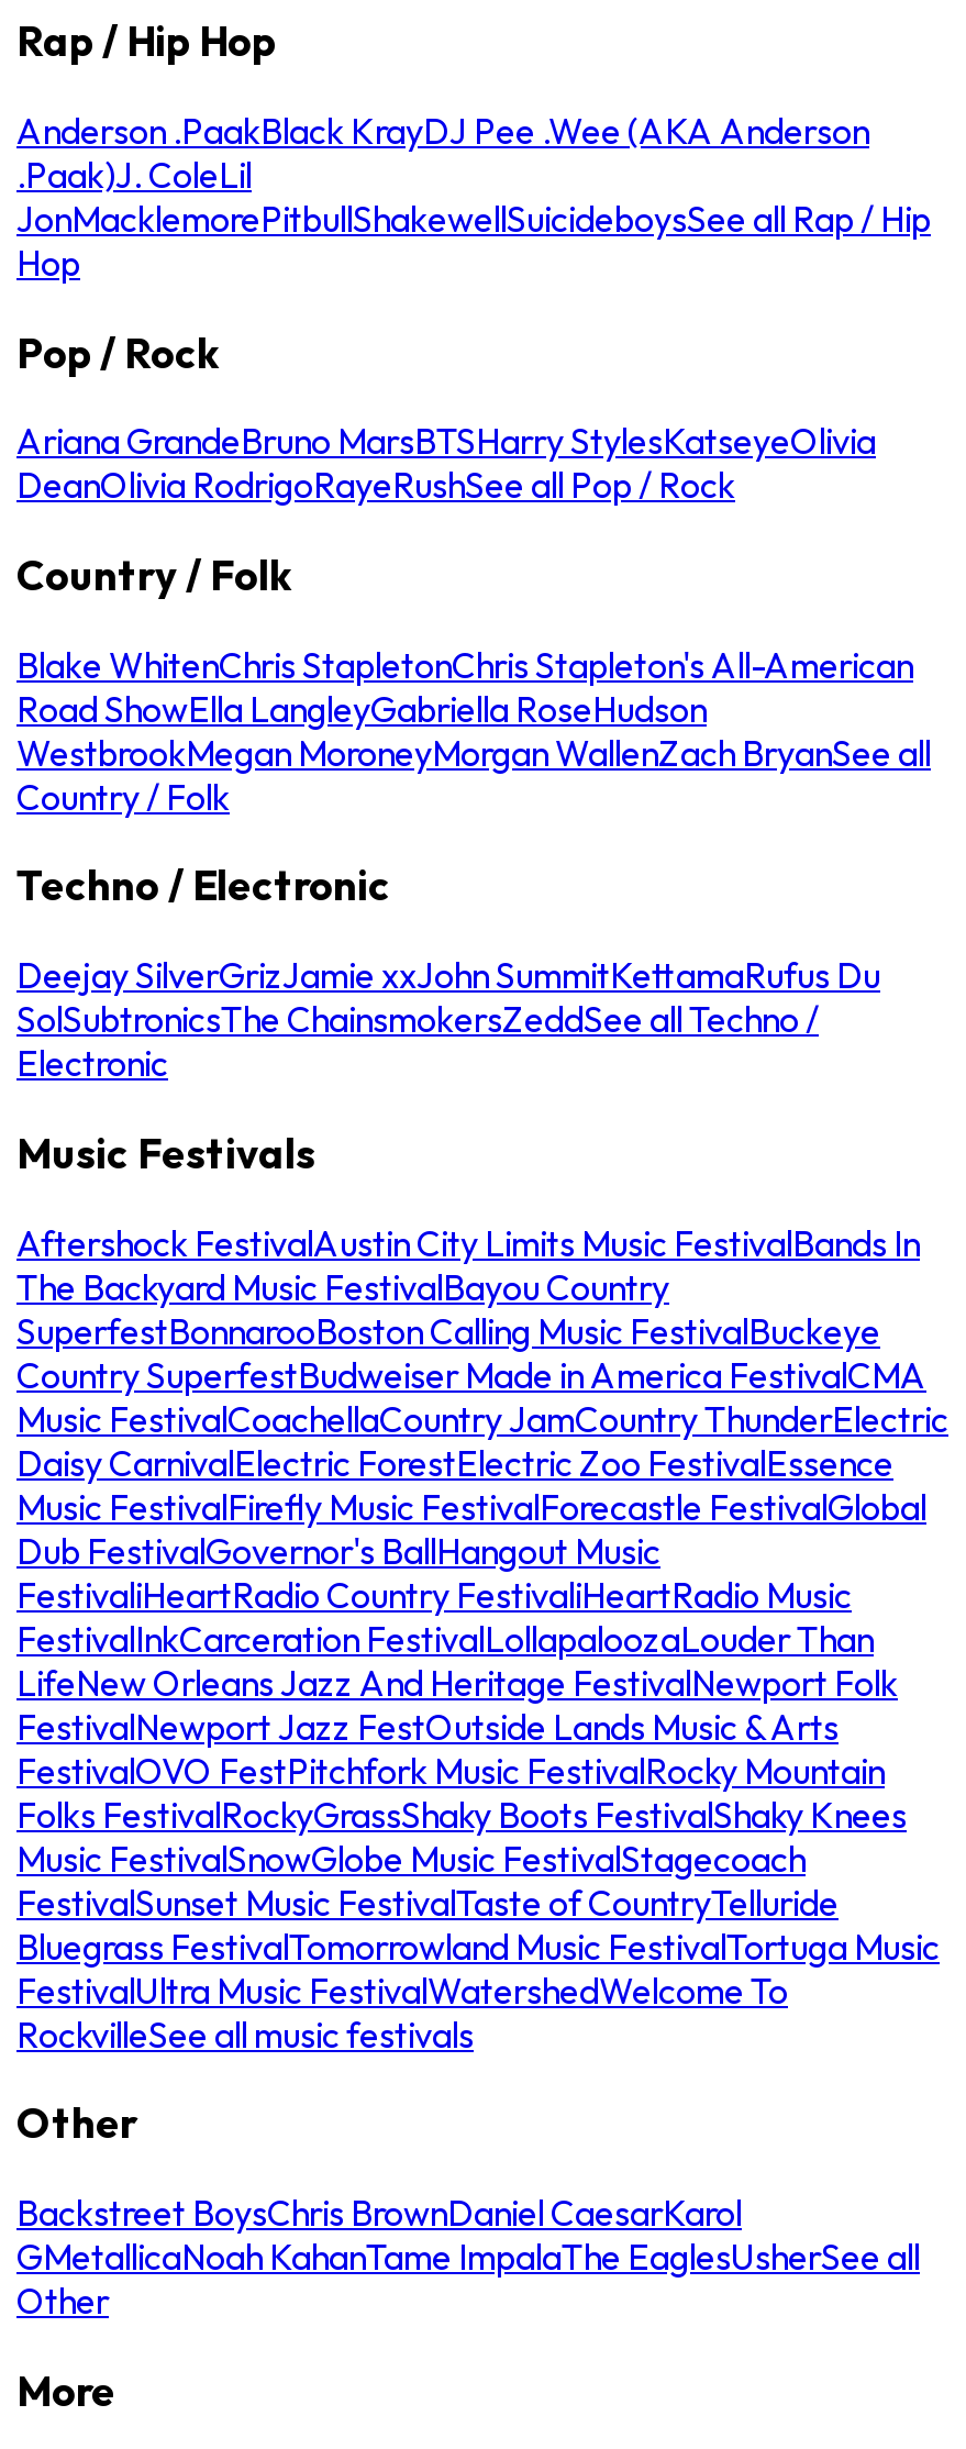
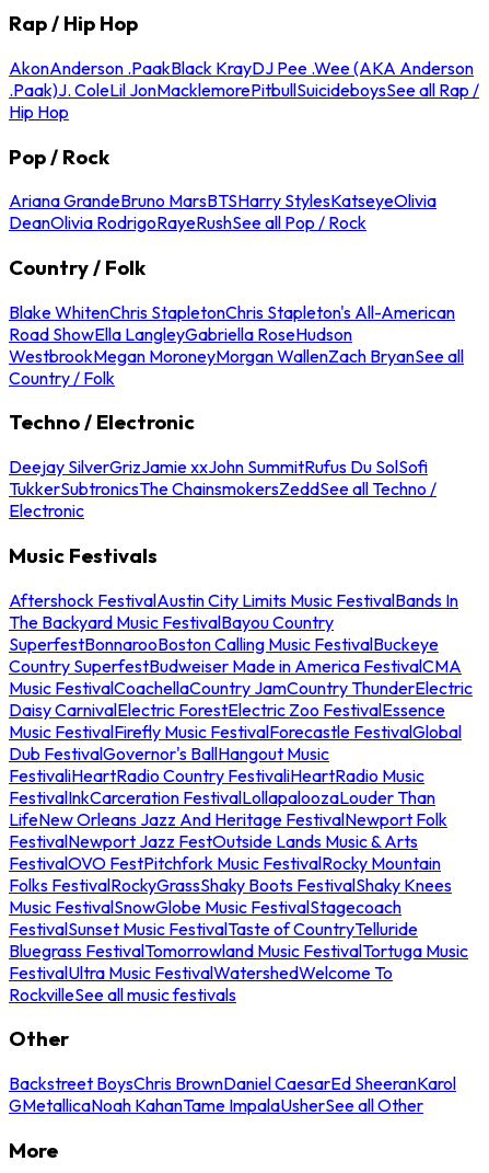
[16,108,931,284] Anderson .PaakBlack KrayDJ Pee .Wee (AKA Anderson | .Paak)J. ColeLil | JonMacklemorePitbullShakewellSuicideboysSee all Rap / Hip | Hop -> [9,57,479,122] AkonAnderson .PaakBlack KrayDJ Pee .Wee (AKA Anderson | .Paak)J. ColeLil JonMacklemorePitbullSuicideboysSee all Rap / | Hip Hop
[16,953,880,1041] Deejay SilverGrizJamie xxJohn SummitKettamaRufus Du | SolSubtronicsThe ChainsmokersZeddSee all Techno / -> [9,456,436,500] Deejay SilverGrizJamie xxJohn SummitRufus Du SolSofi | TukkerSubtronicsThe ChainsmokersZeddSee all Techno /
[16,2191,920,2323] Backstreet BoysChris BrownDaniel CaesarKarol | GMetallicaNoah KahanTame ImpalaThe EaglesUsherSee all | Other -> [9,1072,456,1116] Backstreet BoysChris BrownDaniel CaesarEd SheeranKarol | GMetallicaNoah KahanTame ImpalaUsherSee all Other

